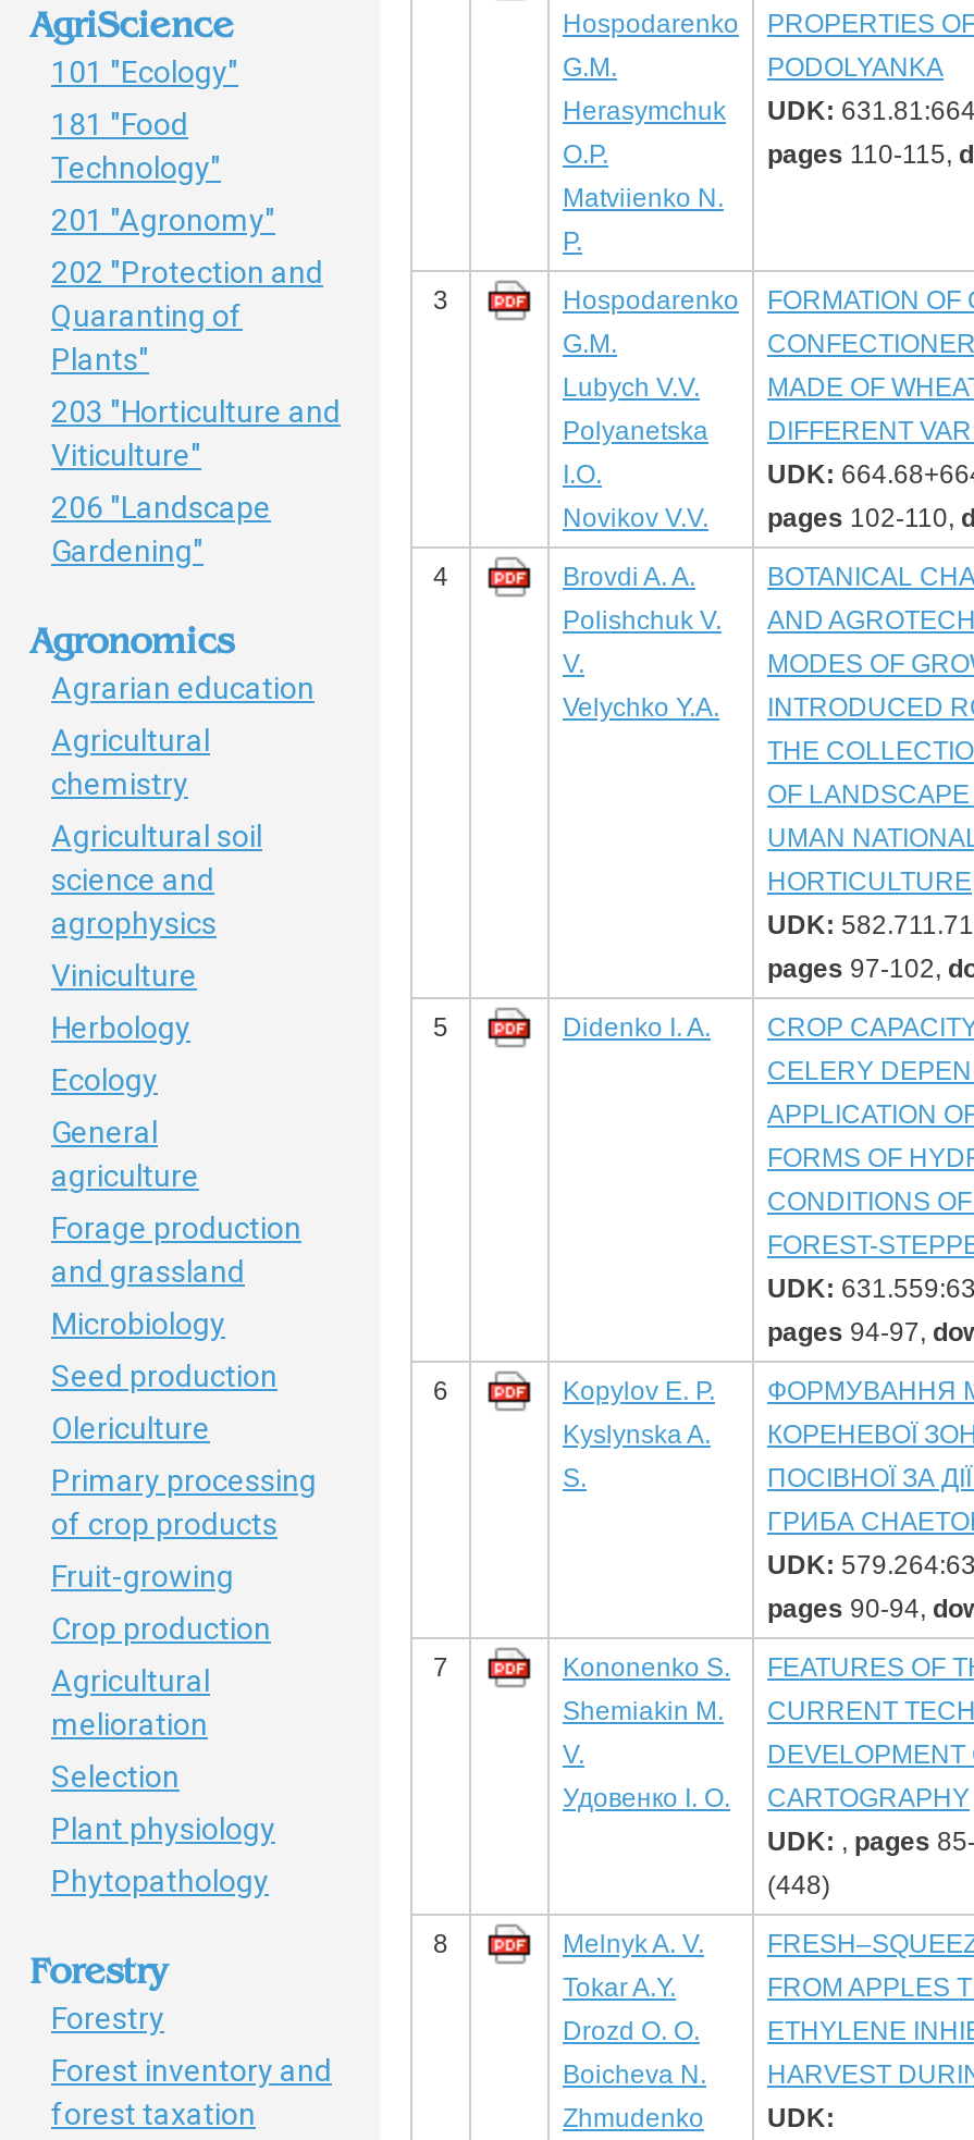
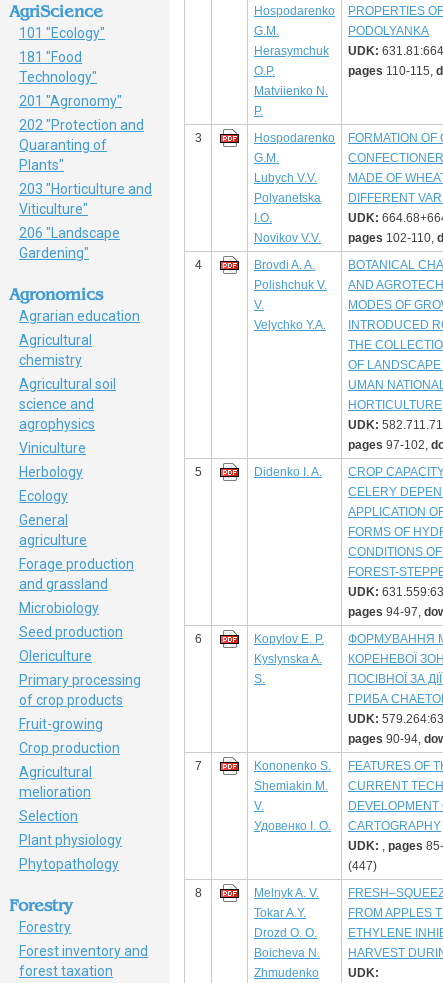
[767,1870,830,1901] (448) -> [348,859,377,873] (447)

